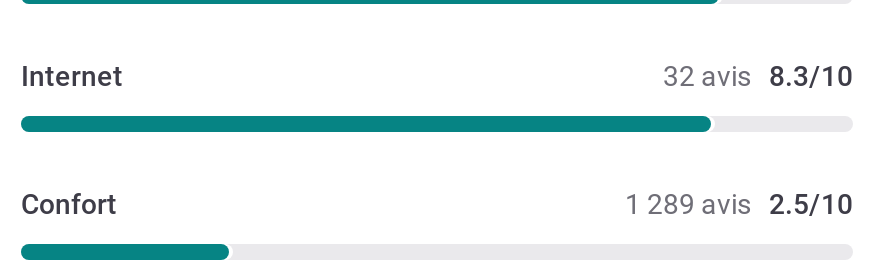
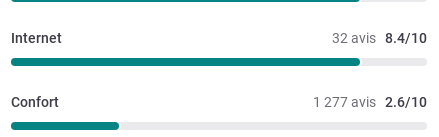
[663,60,853,92] 32 avis 8.3/10 -> [332,30,427,46] 32 avis 8.4/10
[625,188,853,220] 1 289 avis 2.5/10 -> [313,94,427,110] 1 277 avis 2.6/10

